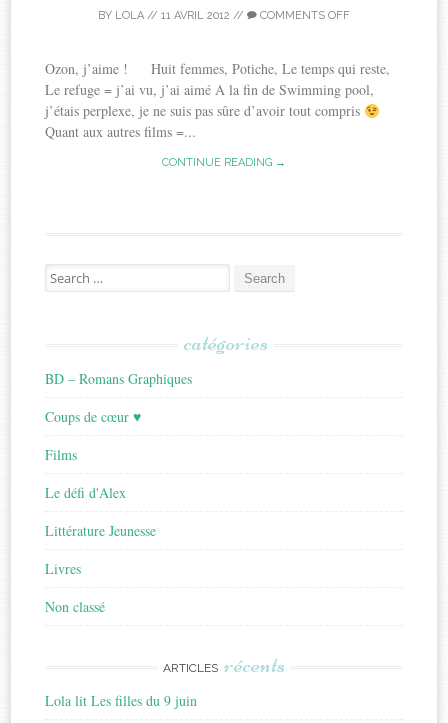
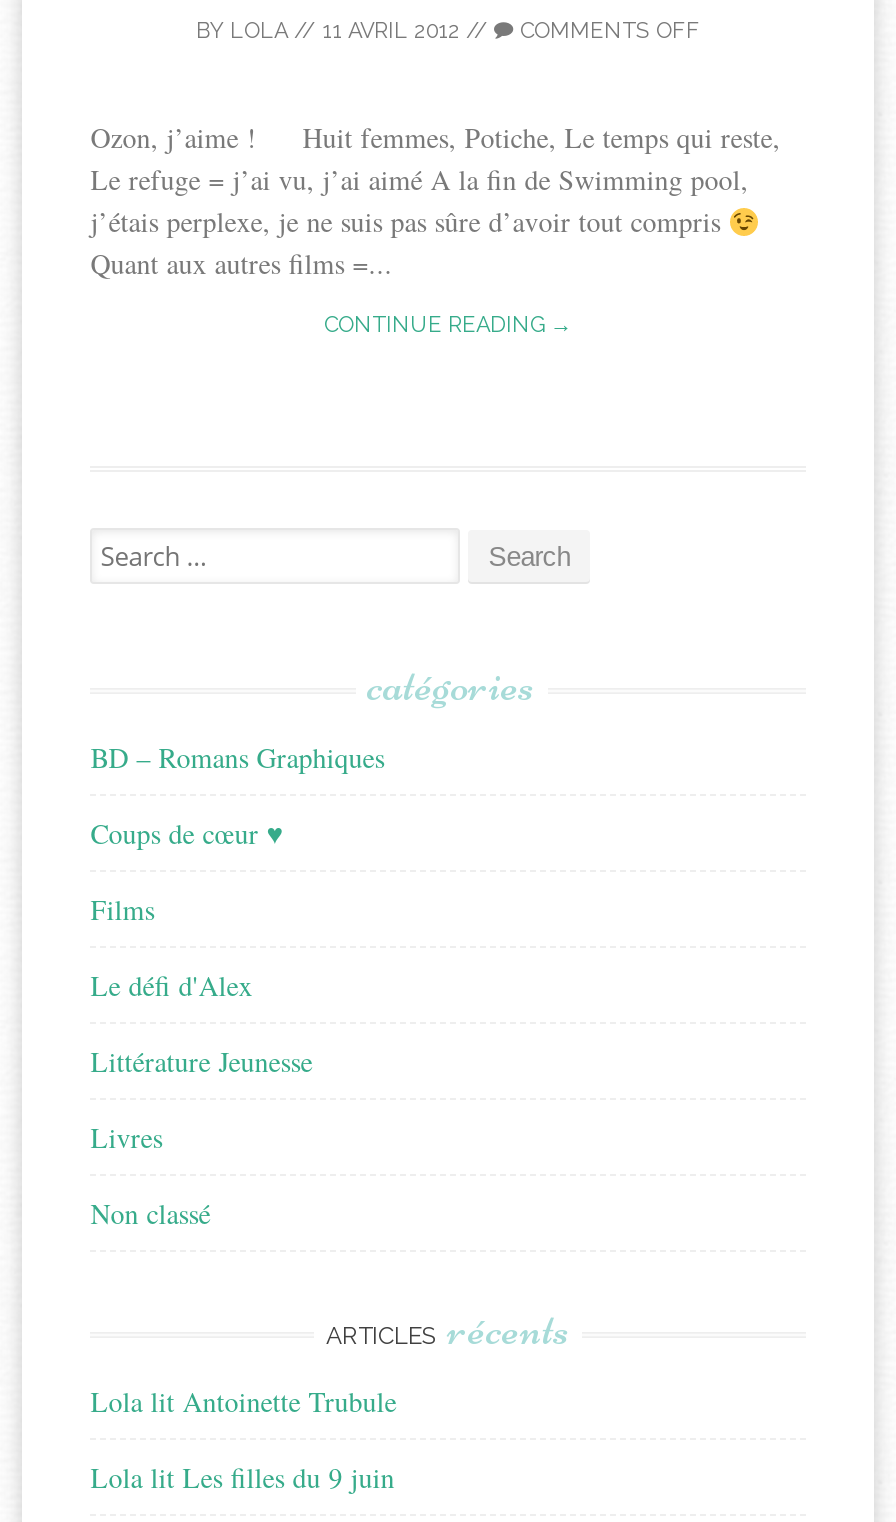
none -> [90,1383,396,1421] Lola lit Antoinette Trubule

